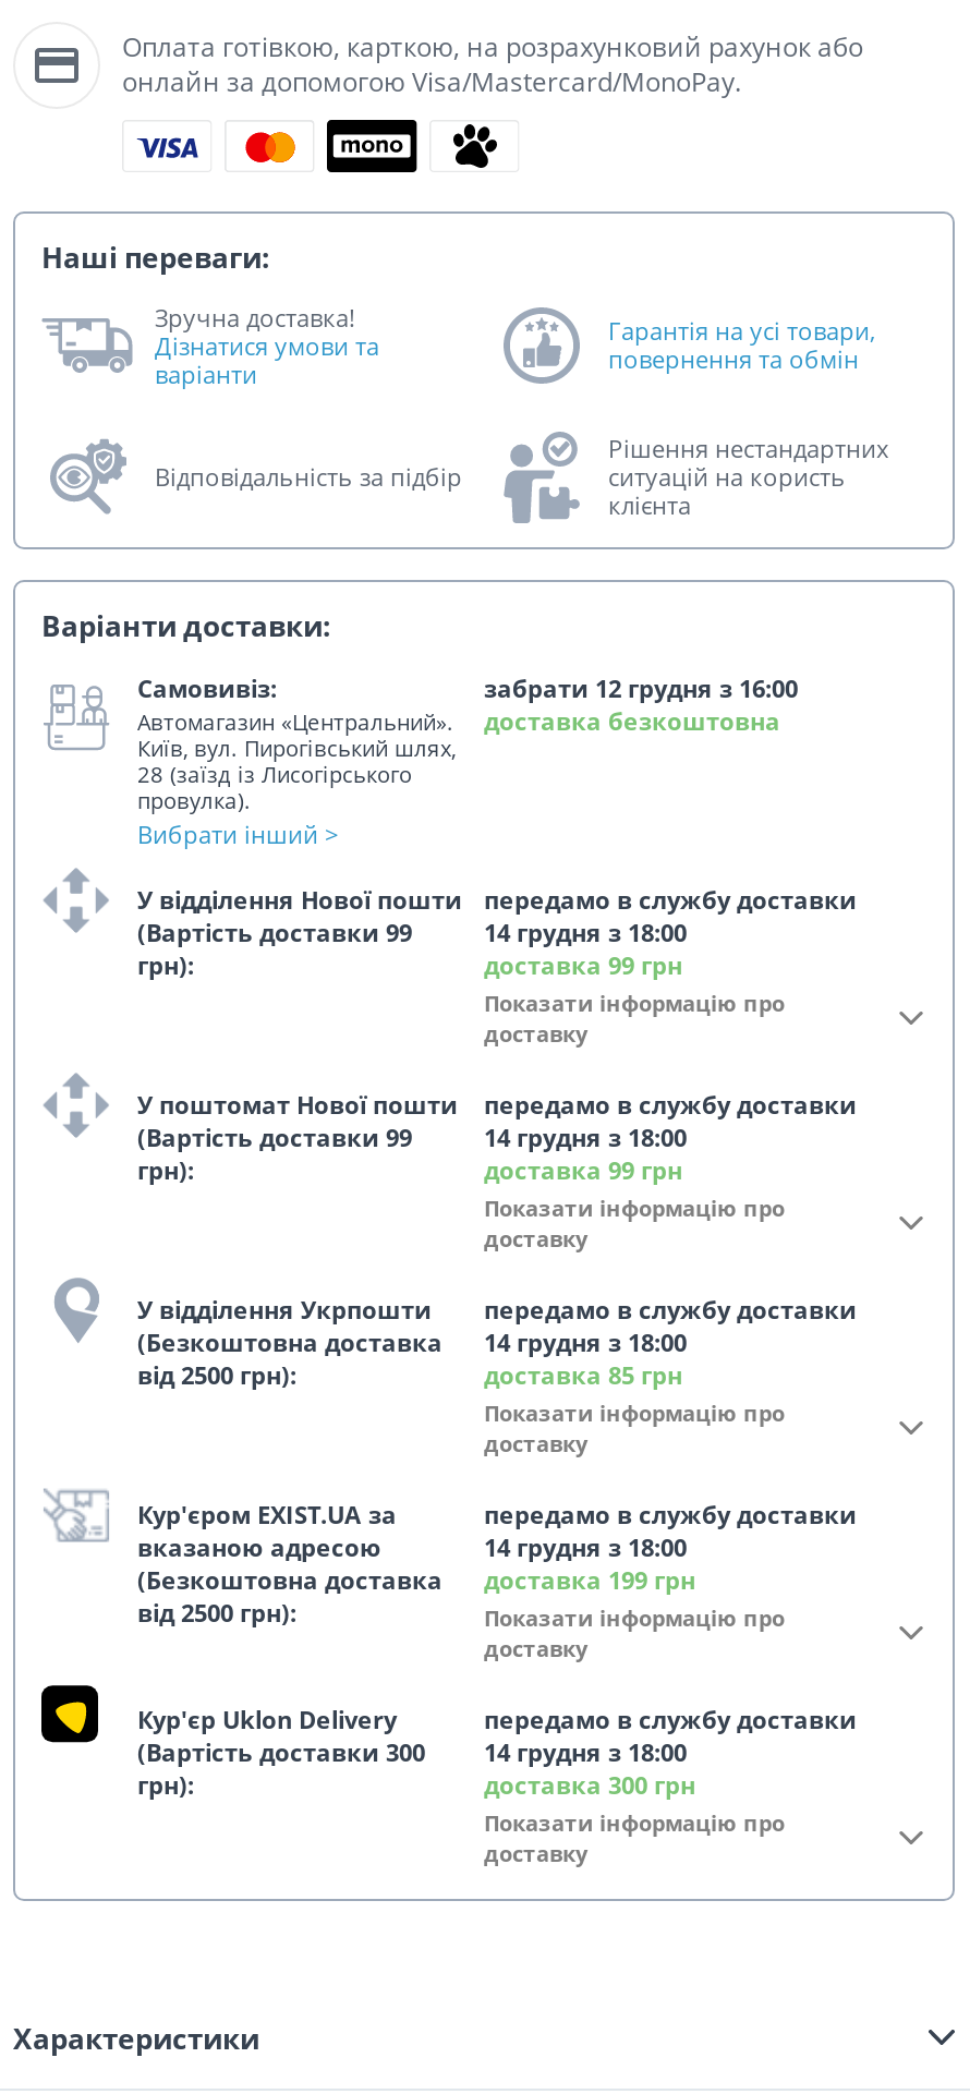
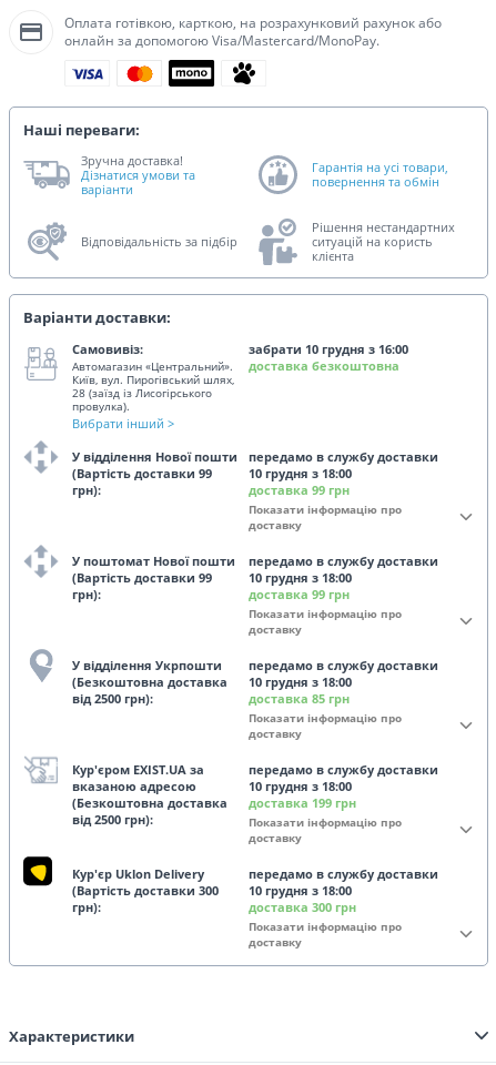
[484,671,798,704] забрати 12 грудня з 16:00 -> [249,340,408,357] забрати 10 грудня з 16:00
[484,915,687,948] 14 грудня з 18:00 -> [249,465,352,481] 10 грудня з 18:00
[484,1120,687,1153] 14 грудня з 18:00 -> [249,569,352,586] 10 грудня з 18:00
[137,1325,687,1358] (Безкоштовна доставка 14 грудня з 18:00 -> [72,673,352,690] (Безкоштовна доставка 10 грудня з 18:00
[484,1530,687,1563] 14 грудня з 18:00 -> [249,777,352,794] 10 грудня з 18:00
[137,1735,687,1768] (Вартість доставки 300 14 грудня з 18:00 -> [72,882,352,898] (Вартість доставки 300 10 грудня з 18:00

